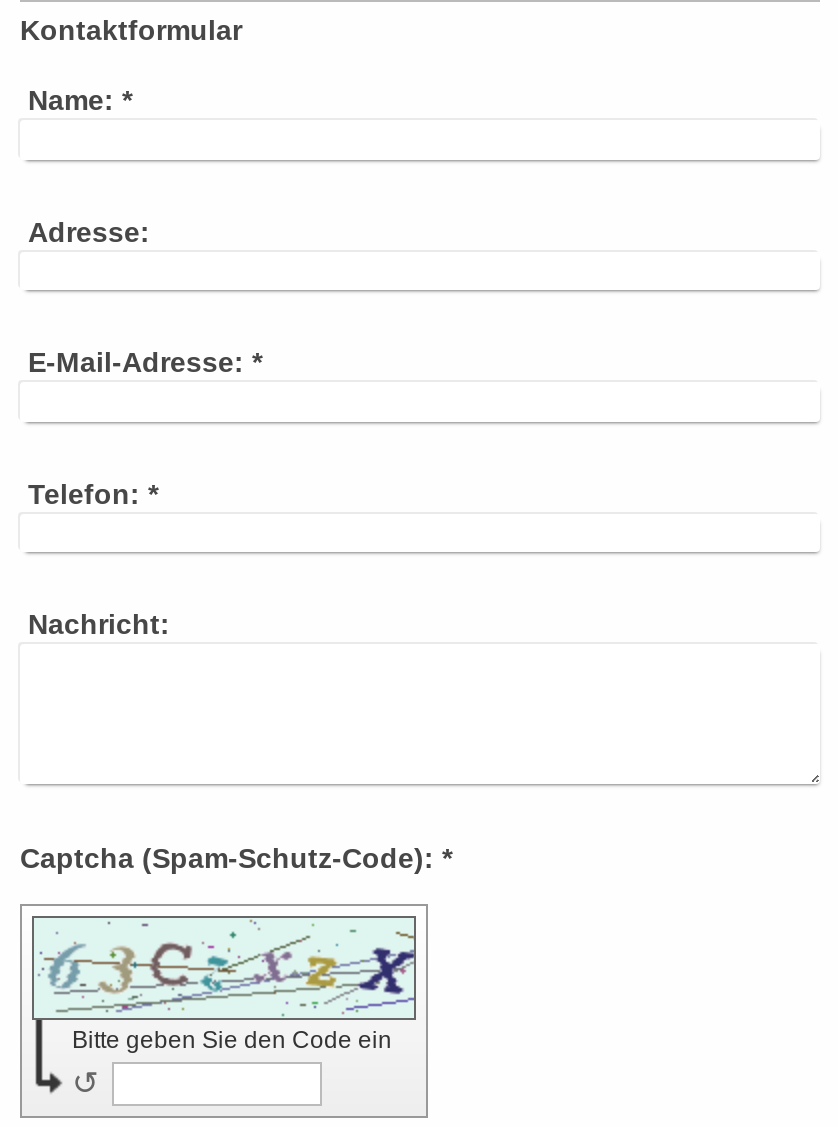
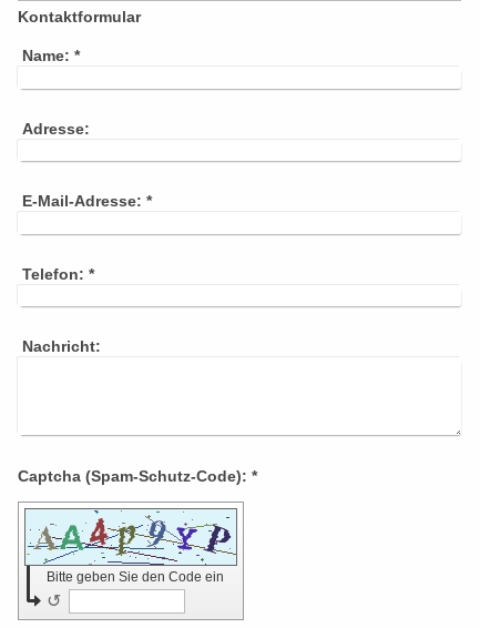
[36,918,416,1020] [image] -> [27,509,237,566] [image]

